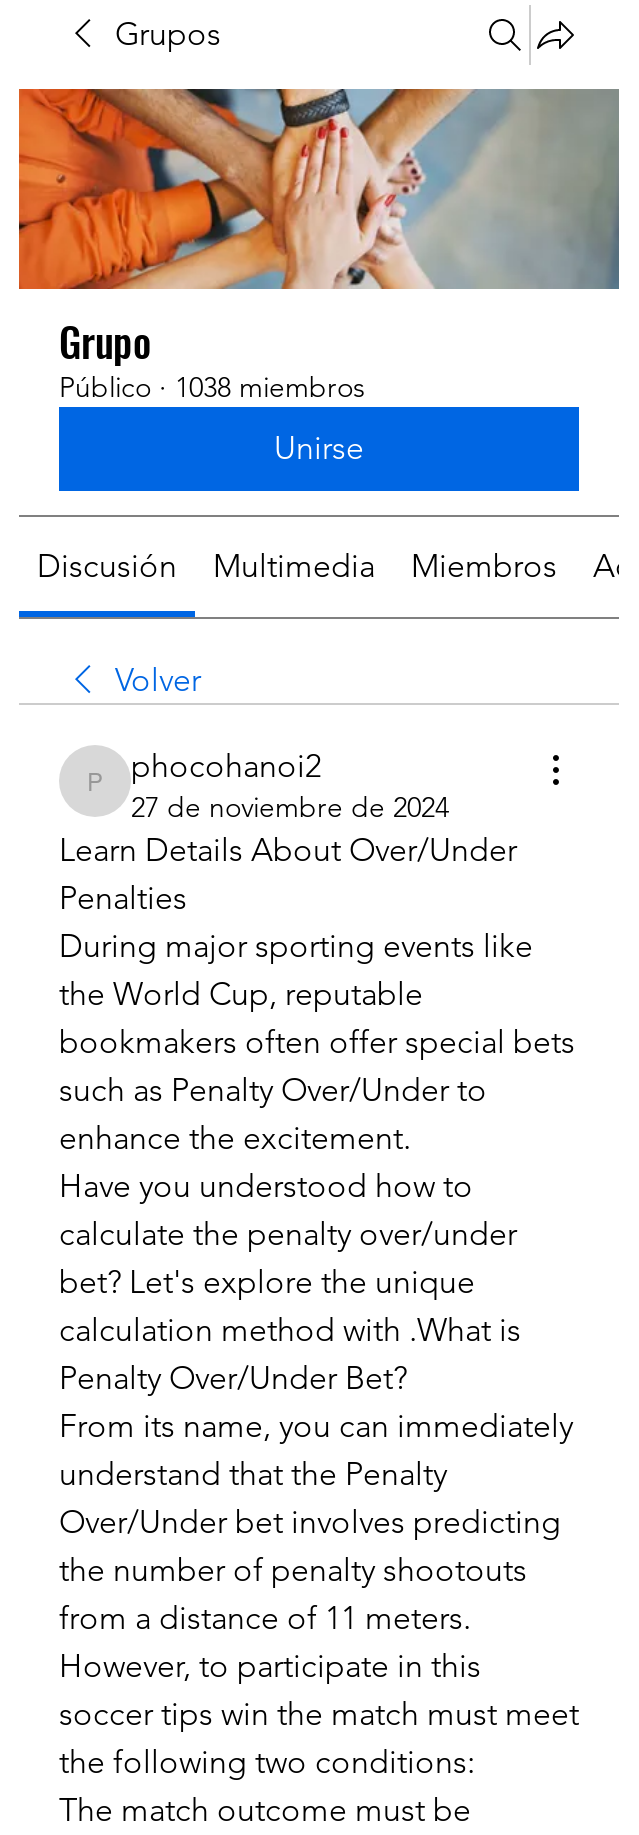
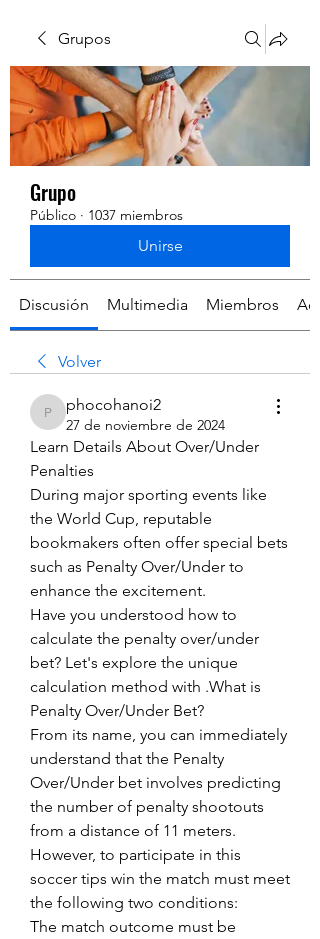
[59,369,365,405] Público · 1038 miembros -> [30,206,183,224] Público · 1037 miembros

